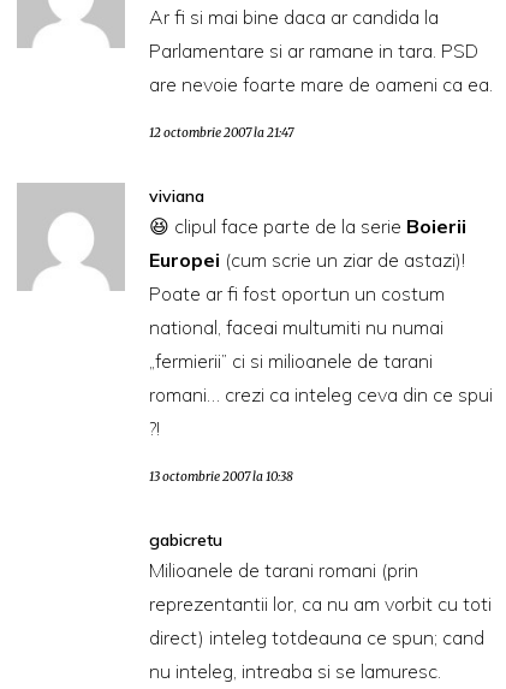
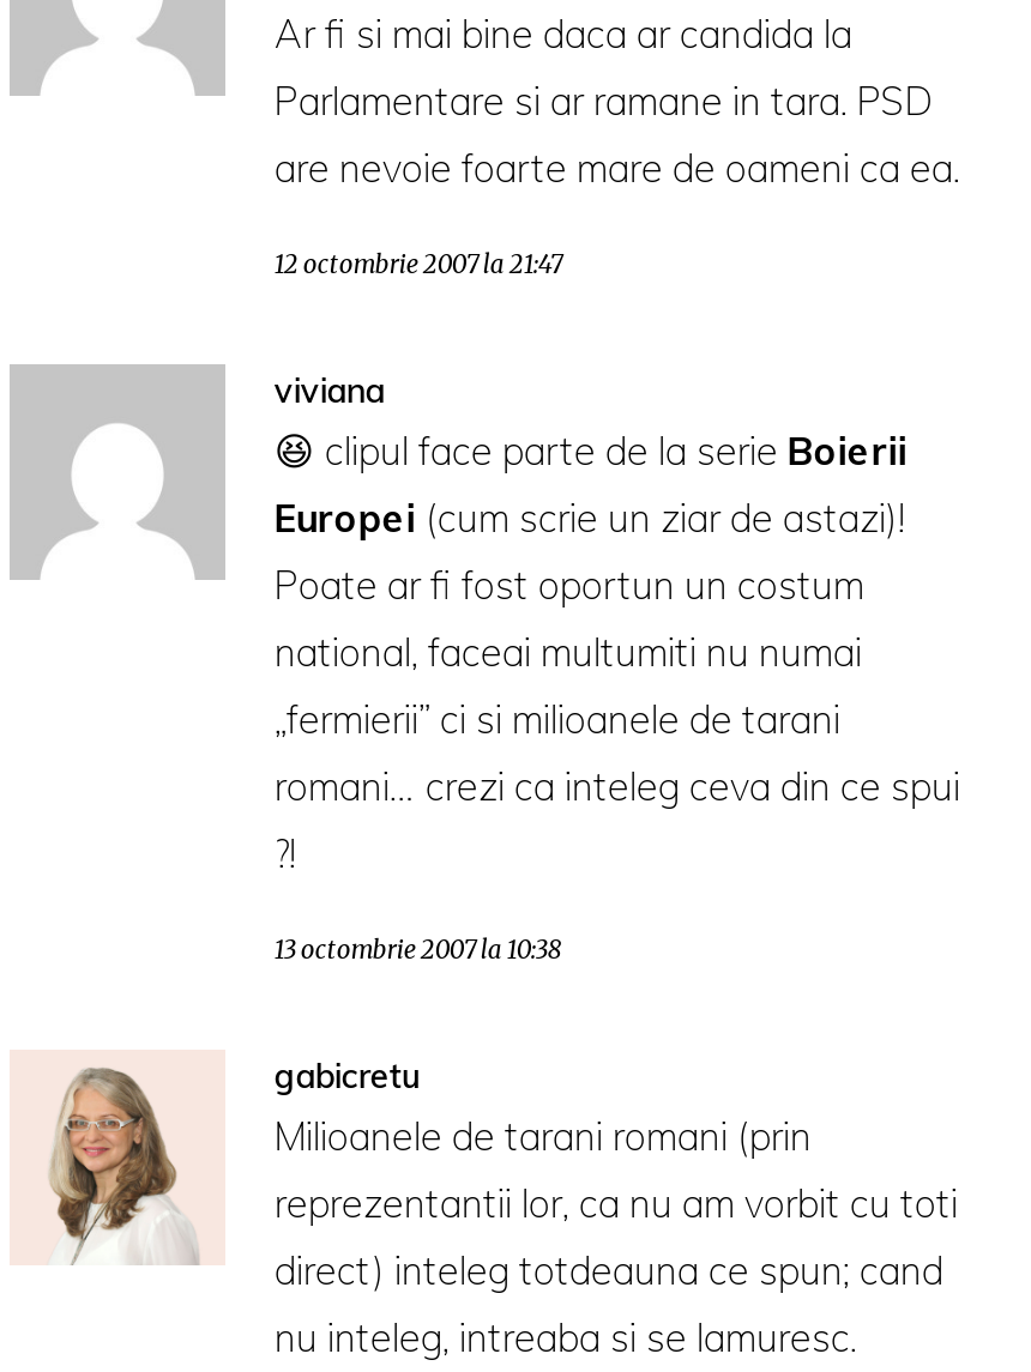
none -> [10,1050,225,1268] [image]

